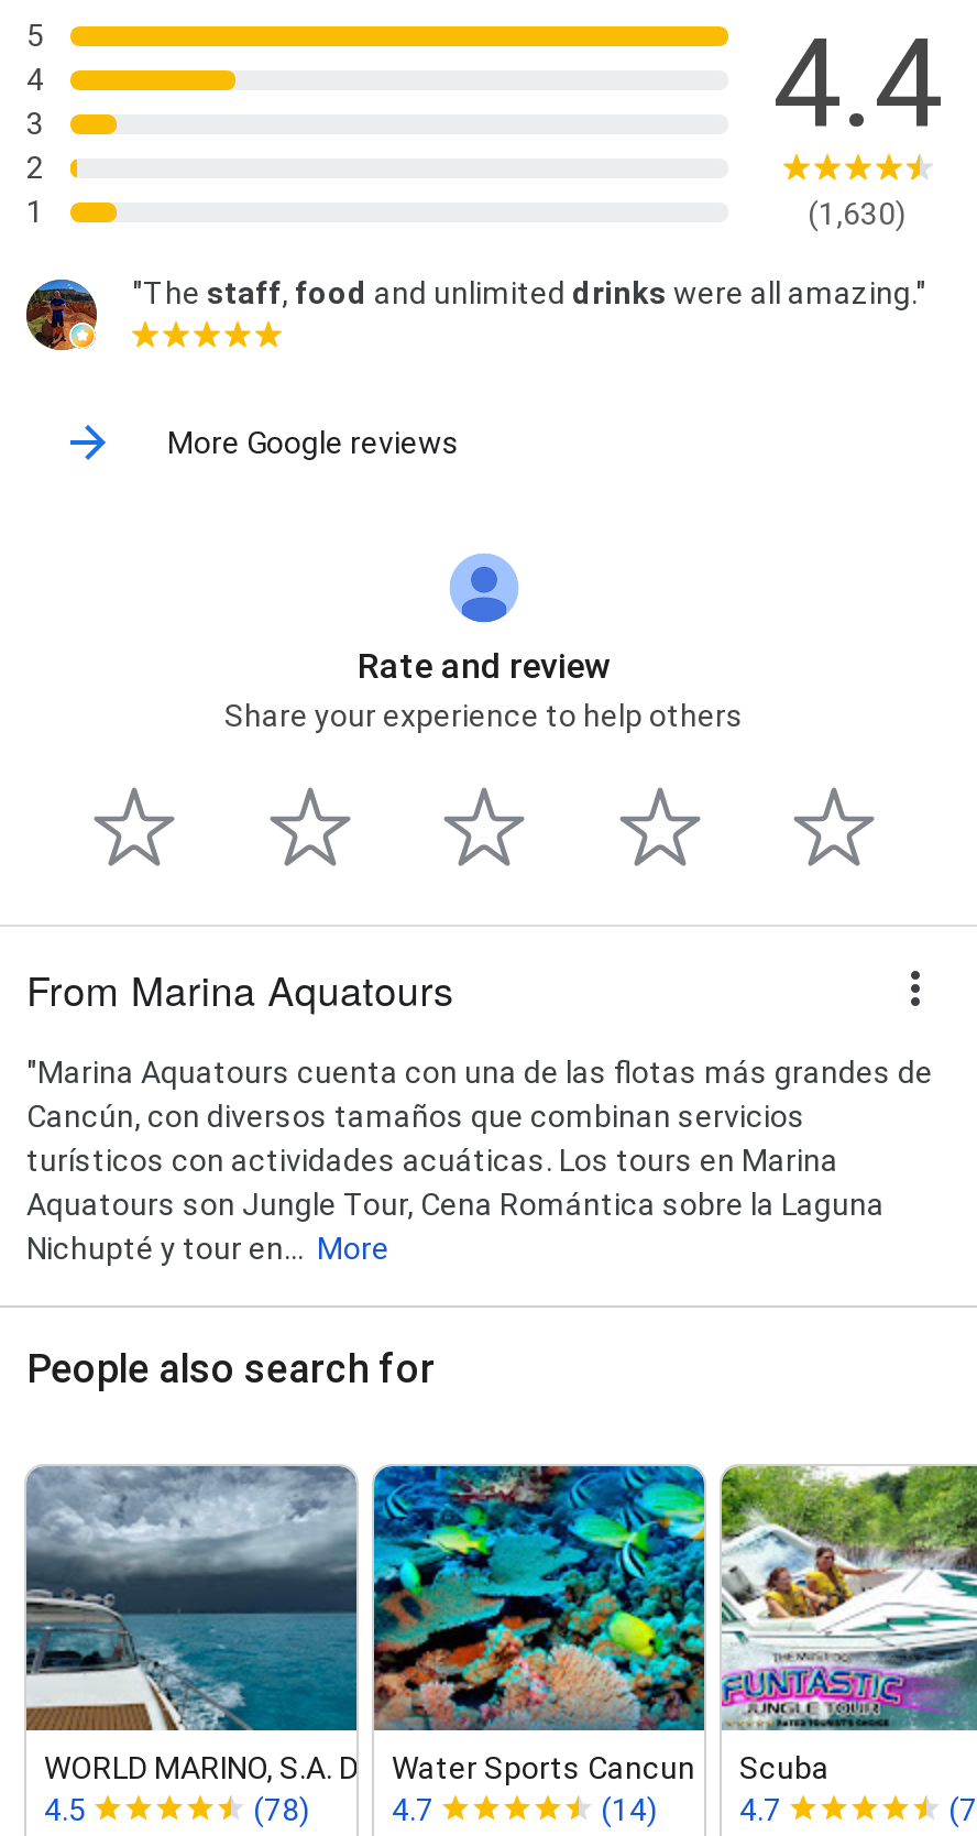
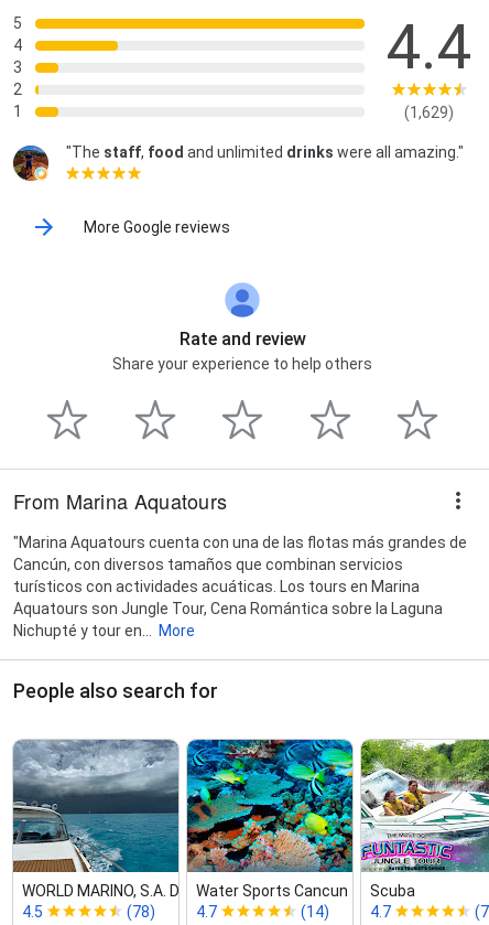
[808,195,907,230] (1,630) -> [404,103,454,121] (1,629)

